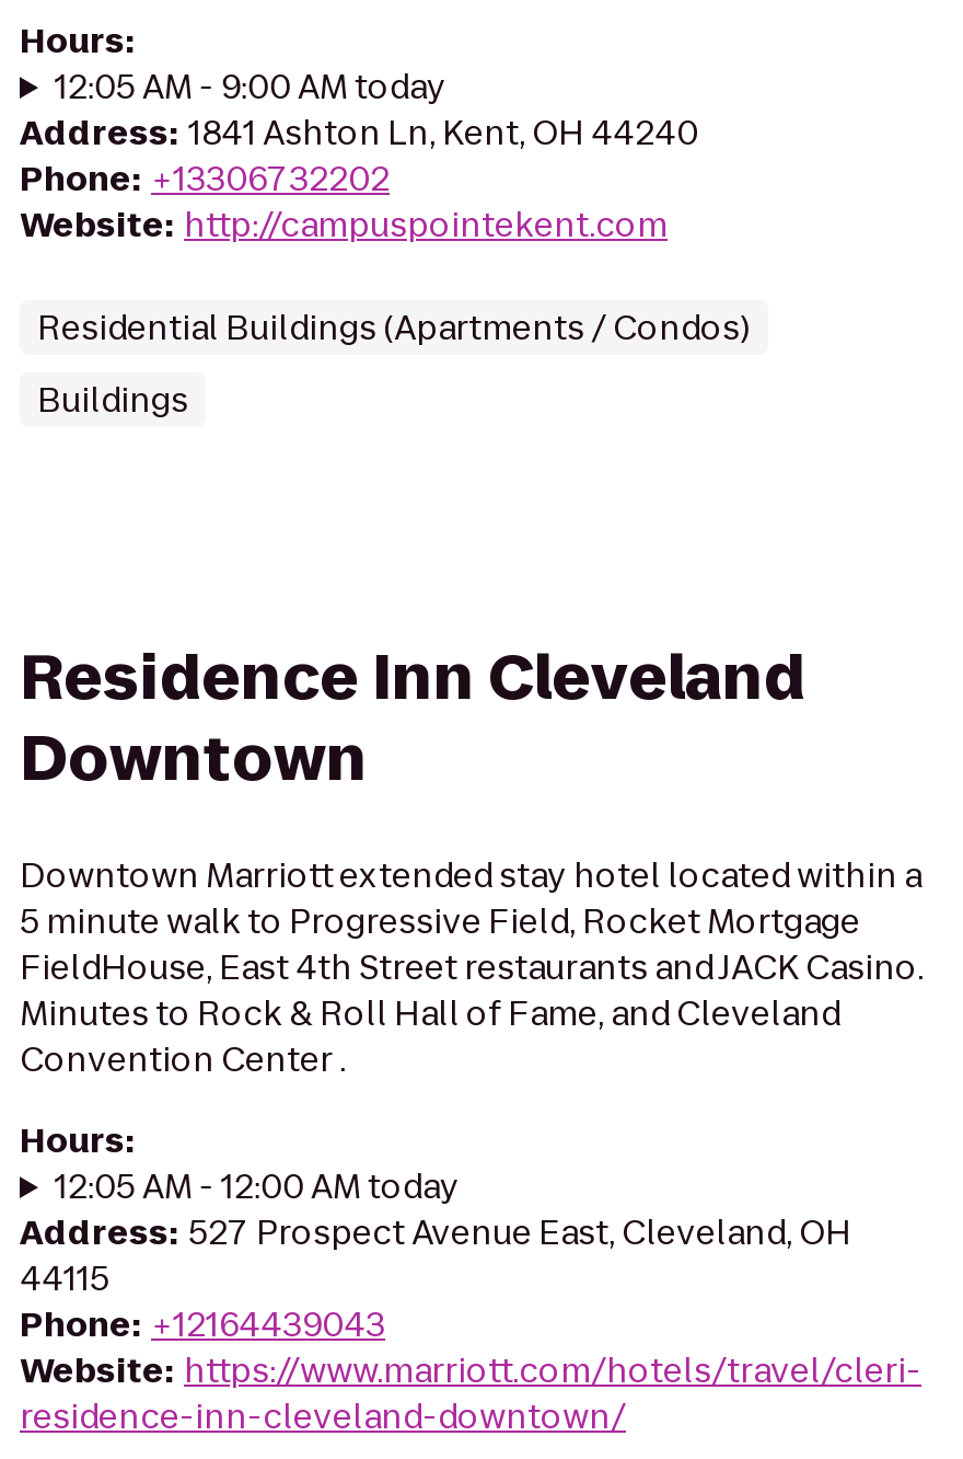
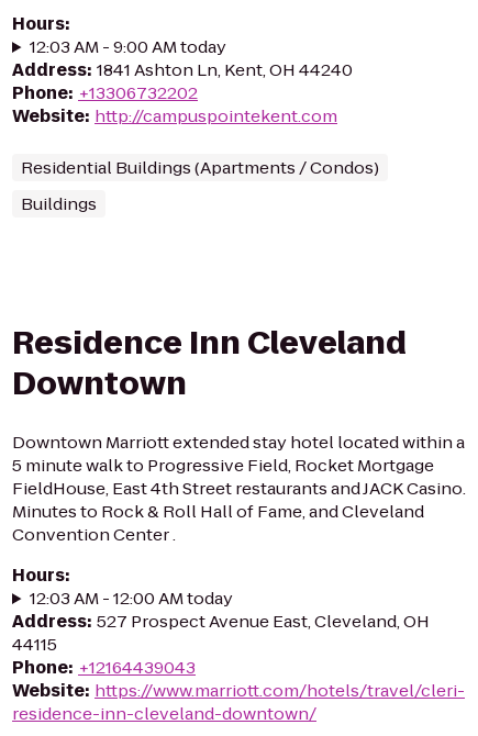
[54,64,446,110] 12:05 AM - 9:00 AM today -> [30,35,226,58] 12:03 AM - 9:00 AM today
[54,1163,459,1209] 12:05 AM - 12:00 AM today -> [30,587,233,610] 12:03 AM - 12:00 AM today

